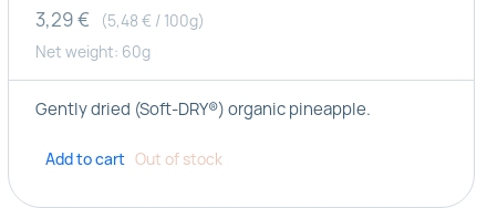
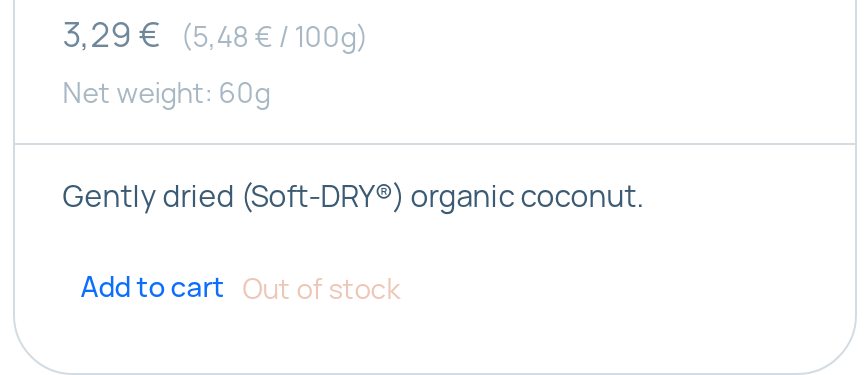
[35,97,371,120] Gently dried (Soft-DRY®) organic pineapple. -> [63,175,645,217] Gently dried (Soft-DRY®) organic coconut.

